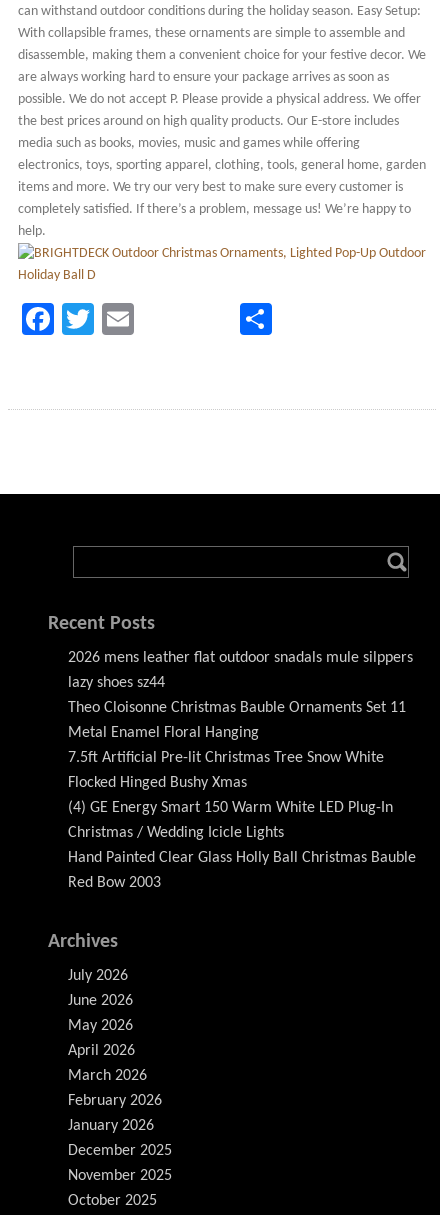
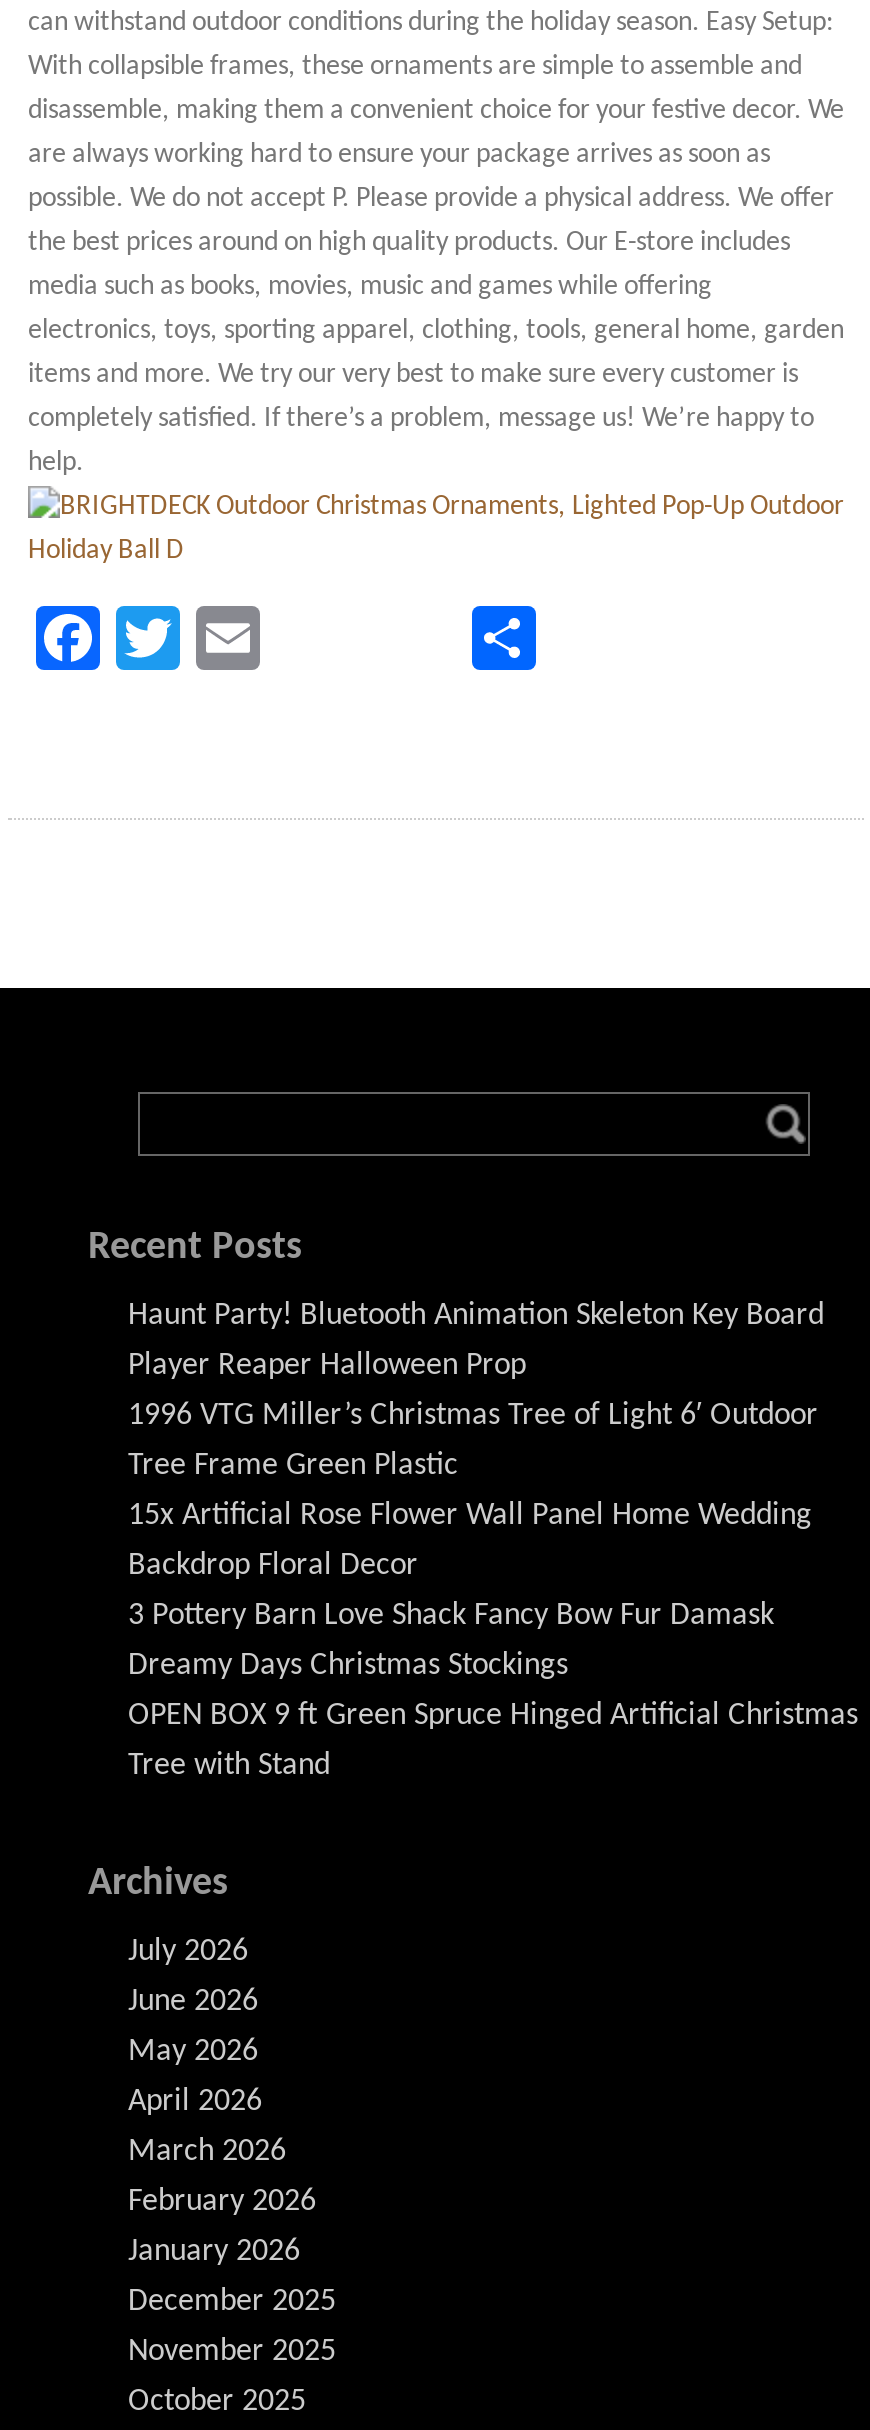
[68,650,413,666] 2026 mens leather flat outdoor snadals mule silppers -> [128,1300,824,1332] Haunt Party! Bluetooth Animation Skeleton Key Board
[68,675,165,691] lazy shoes sz44 -> [128,1350,526,1382] Player Reaper Halloween Prop
[68,700,406,716] Theo Cloisonne Christmas Bauble Ornaments Set 11 -> [128,1400,818,1432] 1996 VTG Miller’s Christmas Tree of Light 6′ Outdoor
[68,725,259,741] Metal Enamel Floral Hanging -> [128,1450,458,1482] Tree Frame Green Plastic
[68,750,384,766] 7.5ft Artificial Pre-lit Christmas Tree Snow White -> [128,1500,812,1532] 15x Artificial Rose Flower Wall Panel Home Wedding
[68,775,247,791] Flocked Hinged Bushy Xmas -> [128,1550,418,1582] Backdrop Floral Decor
[68,800,393,816] (4) GE Energy Smart 150 Warm White LED Plug-In -> [128,1600,774,1632] 3 Pottery Barn Love Shack Fancy Bow Fur Damask
[68,825,284,841] Christmas / Wedding Icicle Lights -> [128,1650,568,1682] Dreamy Days Christmas Stockings
[68,850,416,866] Hand Painted Clear Glass Holly Ball Christmas Bauble -> [128,1700,858,1732] OPEN BOX 9 ft Green Spruce Hinged Artificial Christmas
[68,875,161,891] Red Bow 2003 -> [128,1750,330,1782] Tree with Stand

